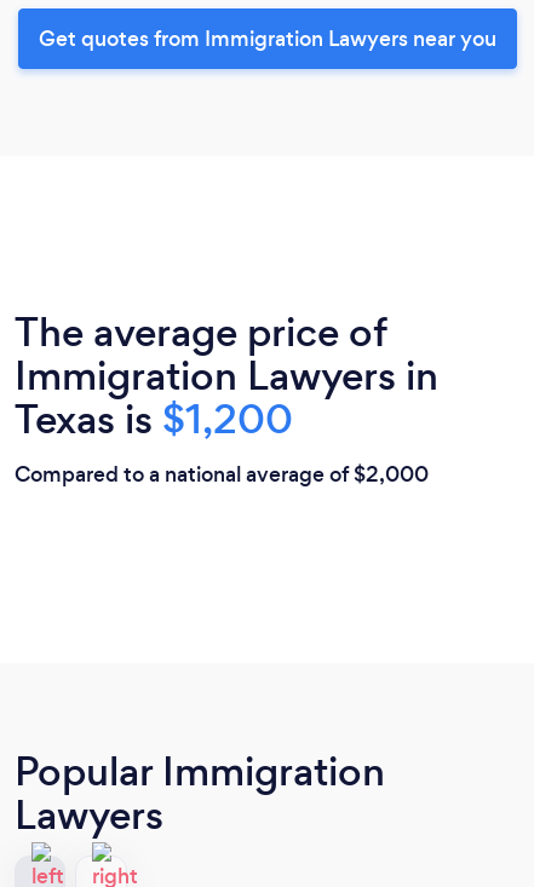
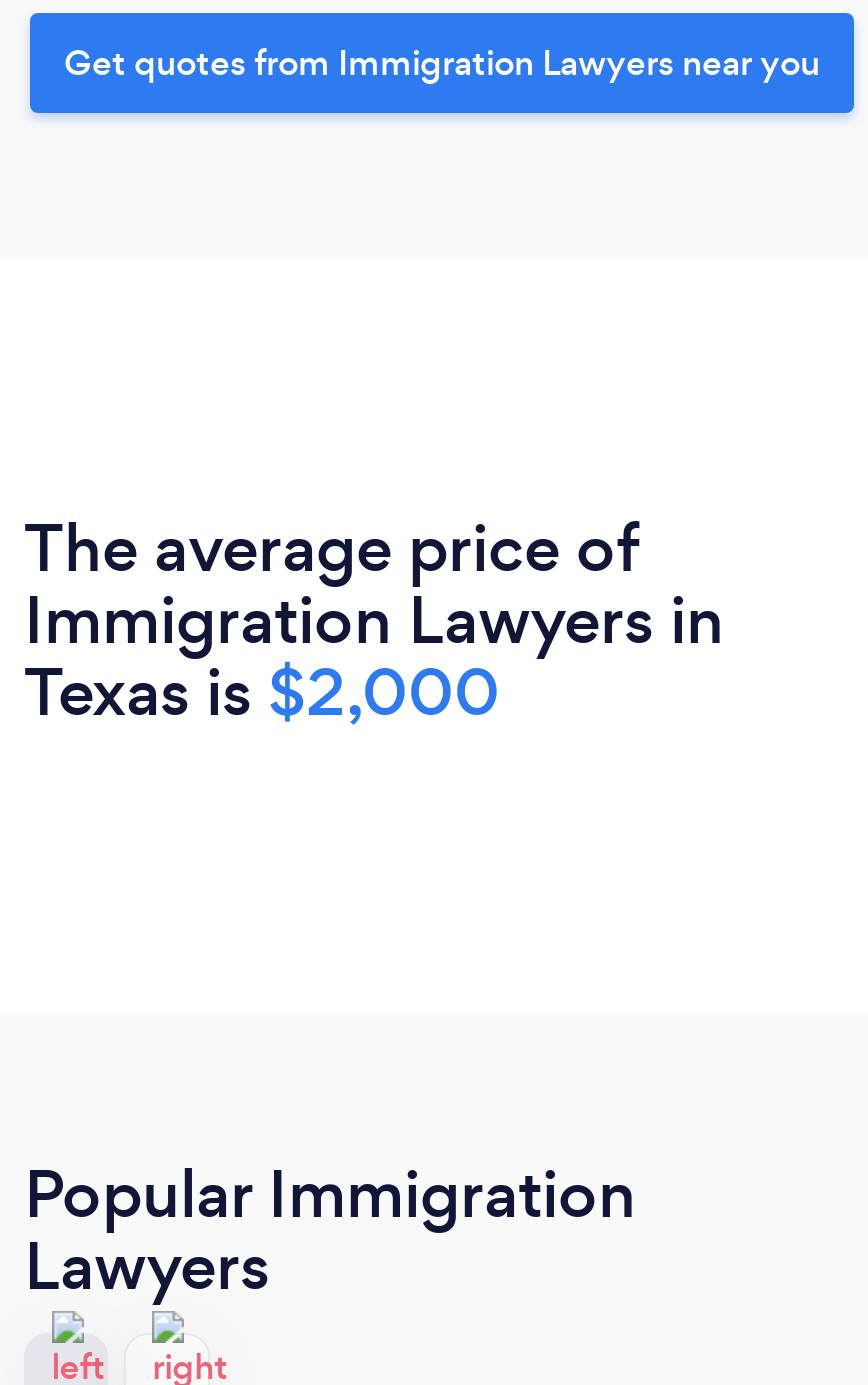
[15,391,429,488] Texas is $1,200 | Compared to a national average of $2,000 -> [24,646,500,736] Texas is $2,000

